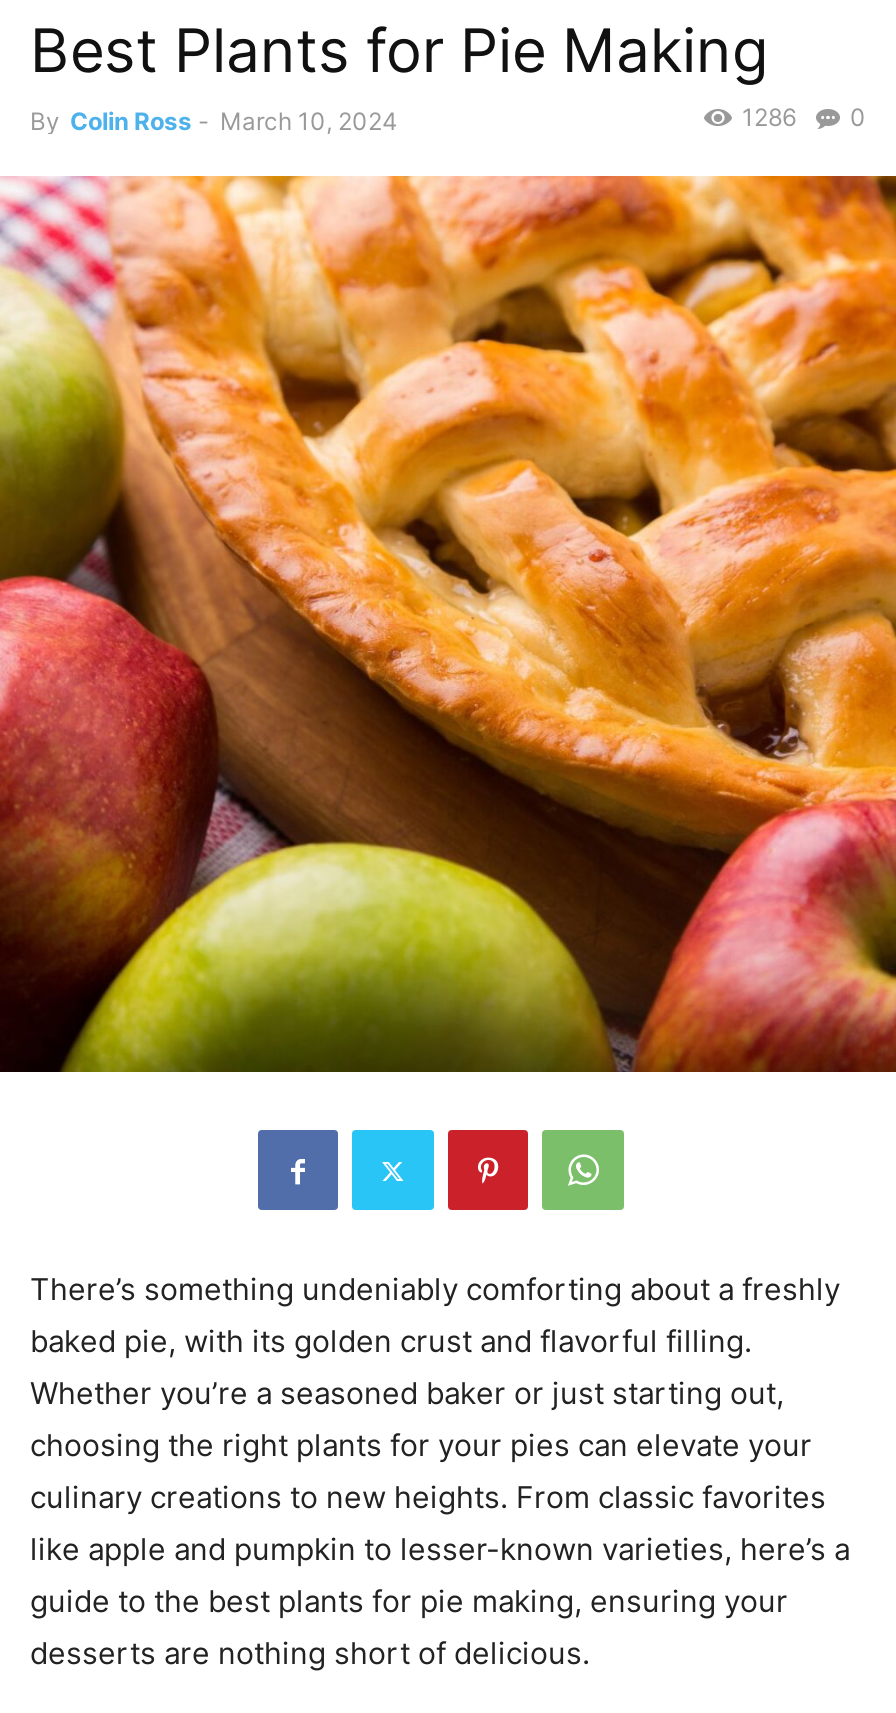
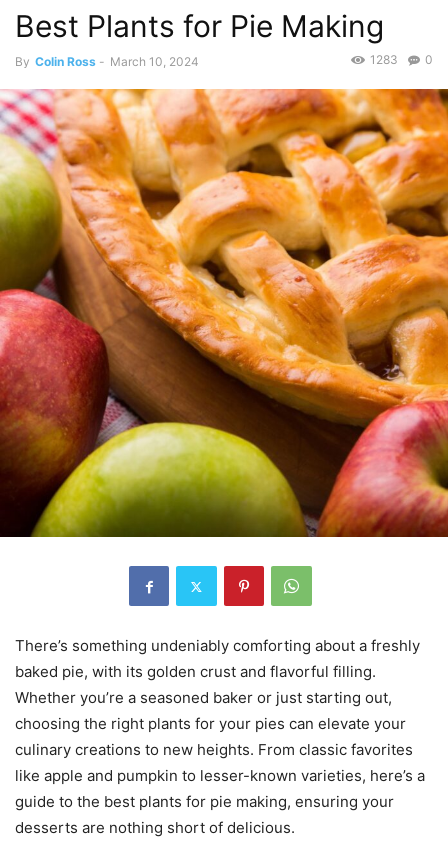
[742,102,866,132] 1286 0 -> [370,52,433,67] 1283 0

